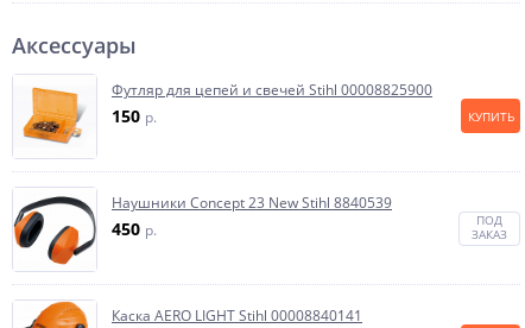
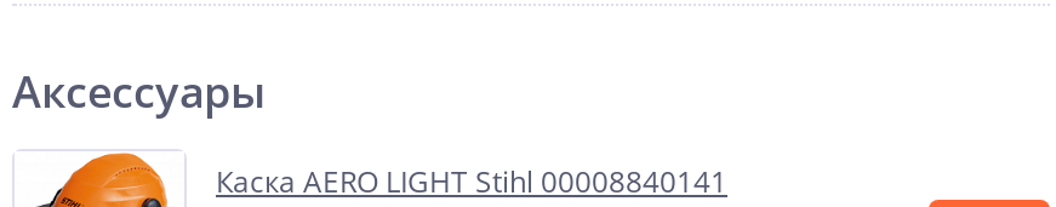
[23,80,514,145] [image] | Футляр для цепей и свечей Stihl 00008825900 | 150 p. | КУПИТЬ -> none
[13,193,507,266] [image] | Наушники Concept 23 New Stihl 8840539 | 450 p. | ПОД | ЗАКАЗ -> none

